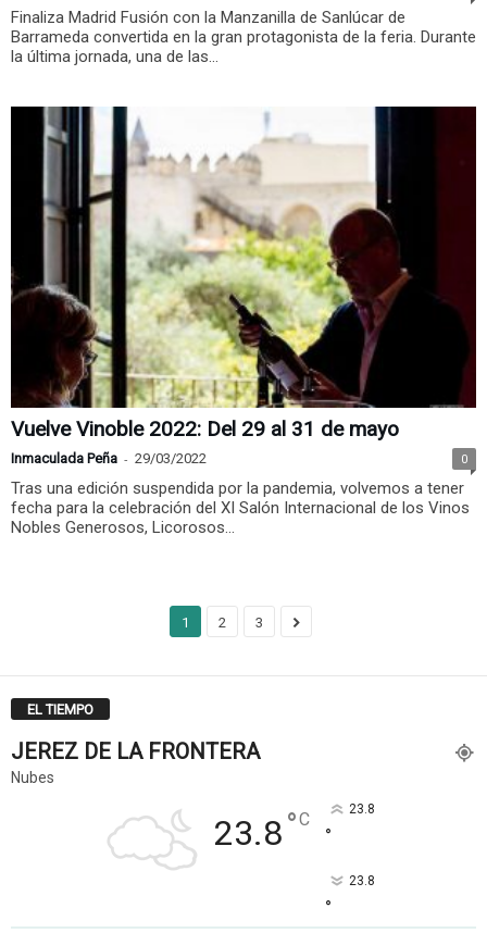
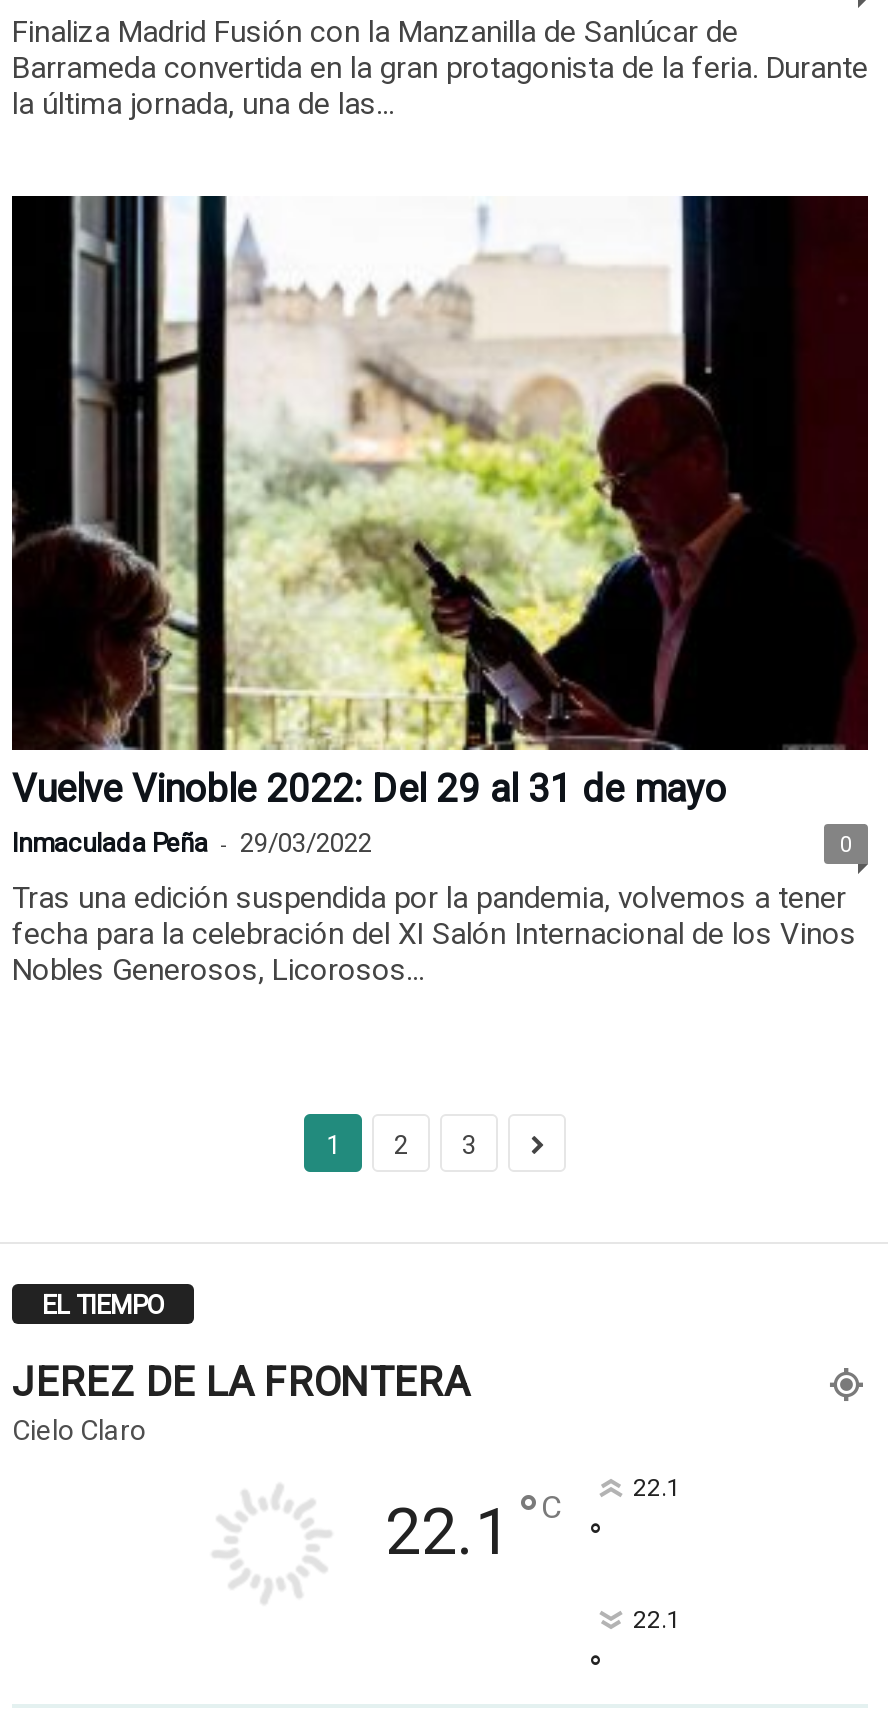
[11,769,374,854] Nubes | 23.8 ° C | 23.8 -> [12,1414,681,1570] Cielo Claro | 22.1 ° C | 22.1
[348,873,374,888] 23.8 -> [633,1606,681,1634] 22.1

